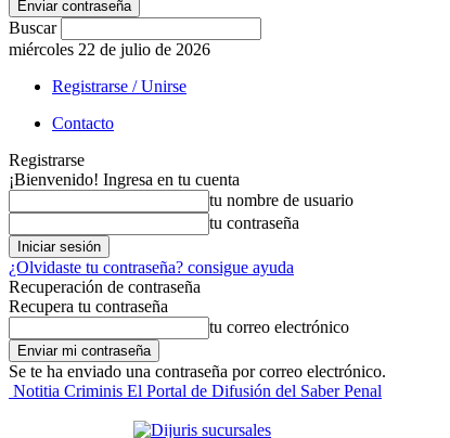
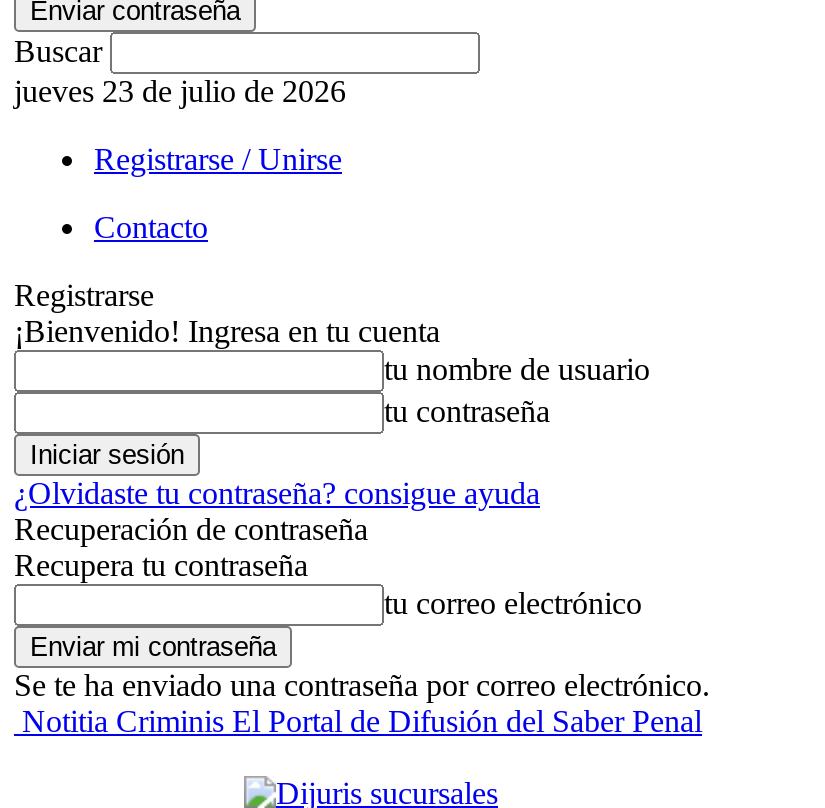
[9,40,210,59] miércoles 22 de julio de 2026 -> [14,74,346,108] jueves 23 de julio de 2026

